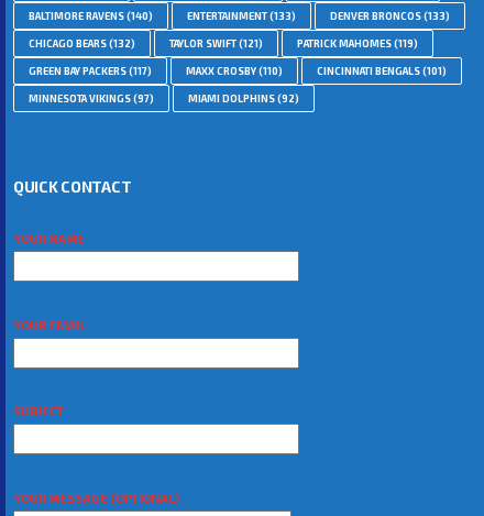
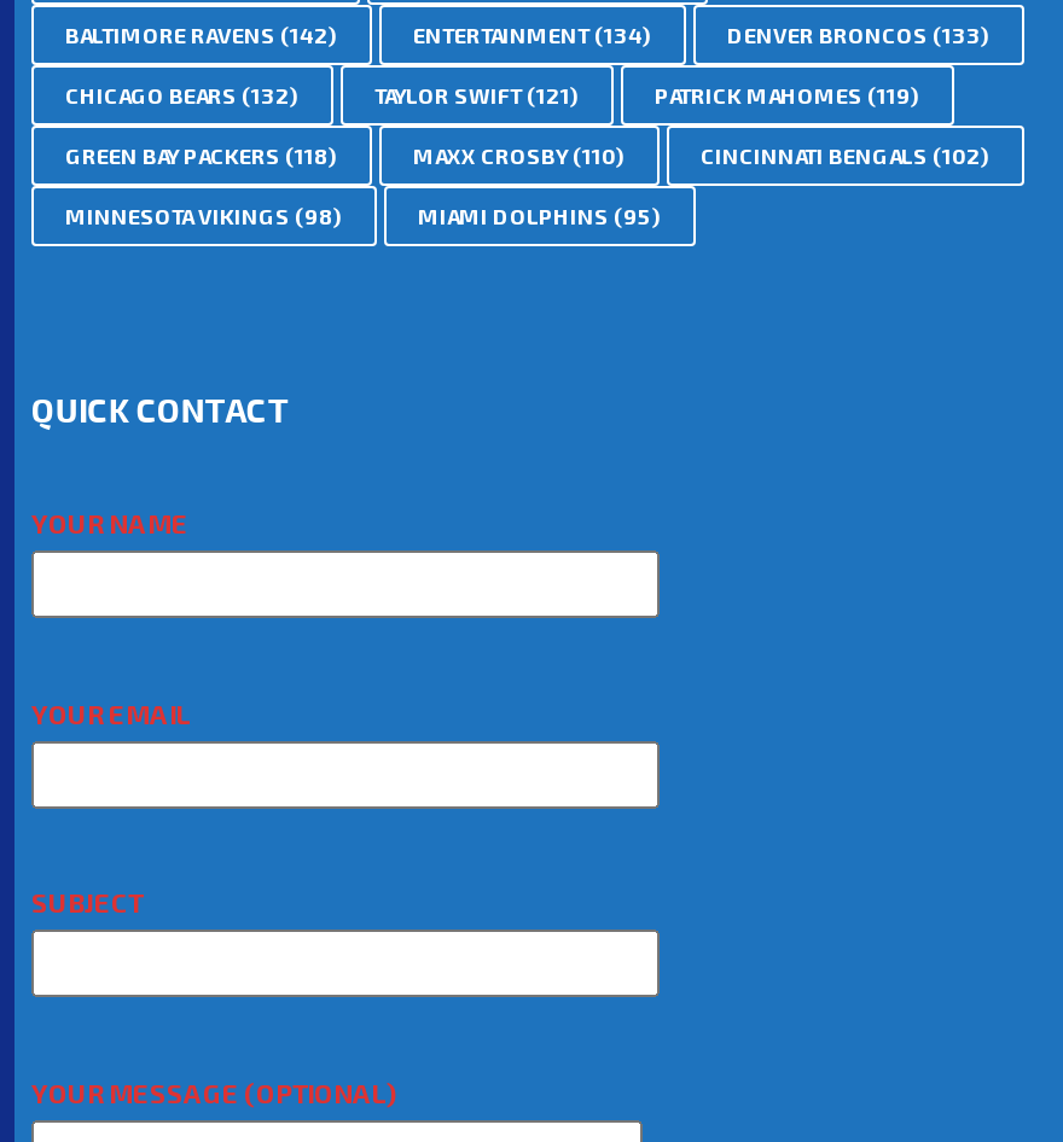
[29,10,153,22] BALTIMORE RAVENS (140) -> [65,22,338,49] BALTIMORE RAVENS (142)
[187,10,296,22] ENTERTAINMENT (133) -> [413,22,652,49] ENTERTAINMENT (134)
[29,65,152,77] GREEN BAY PACKERS (117) -> [65,143,338,169] GREEN BAY PACKERS (118)
[317,65,447,77] CINCINNATI BENGALS (101) -> [701,143,991,169] CINCINNATI BENGALS (102)
[29,93,154,105] MINNESOTA VIKINGS (97) -> [65,203,343,230] MINNESOTA VIKINGS (98)
[188,93,299,105] MIAMI DOLPHINS (92) -> [418,203,662,230] MIAMI DOLPHINS (95)

